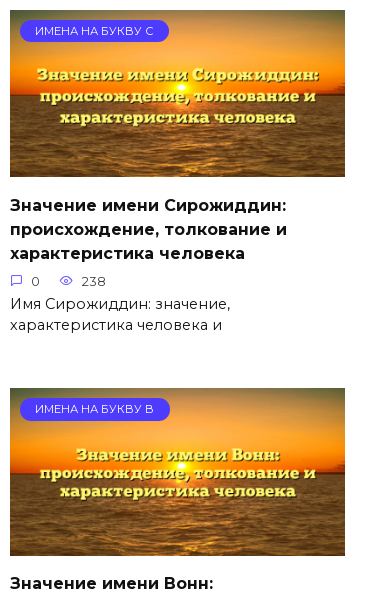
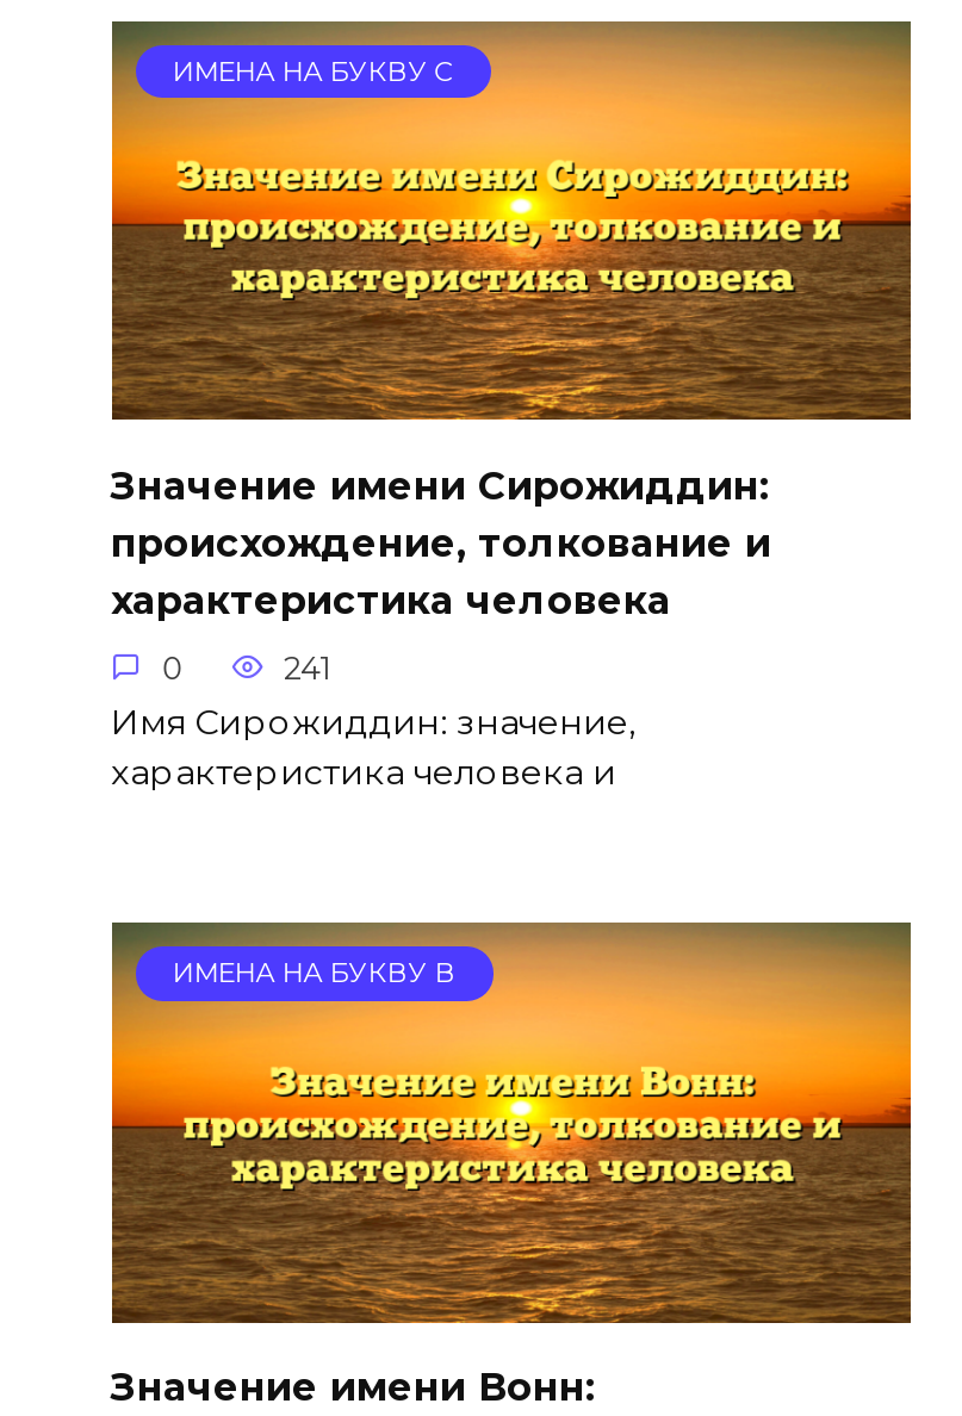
[82,274,106,289] 238 -> [284,650,329,686] 241

